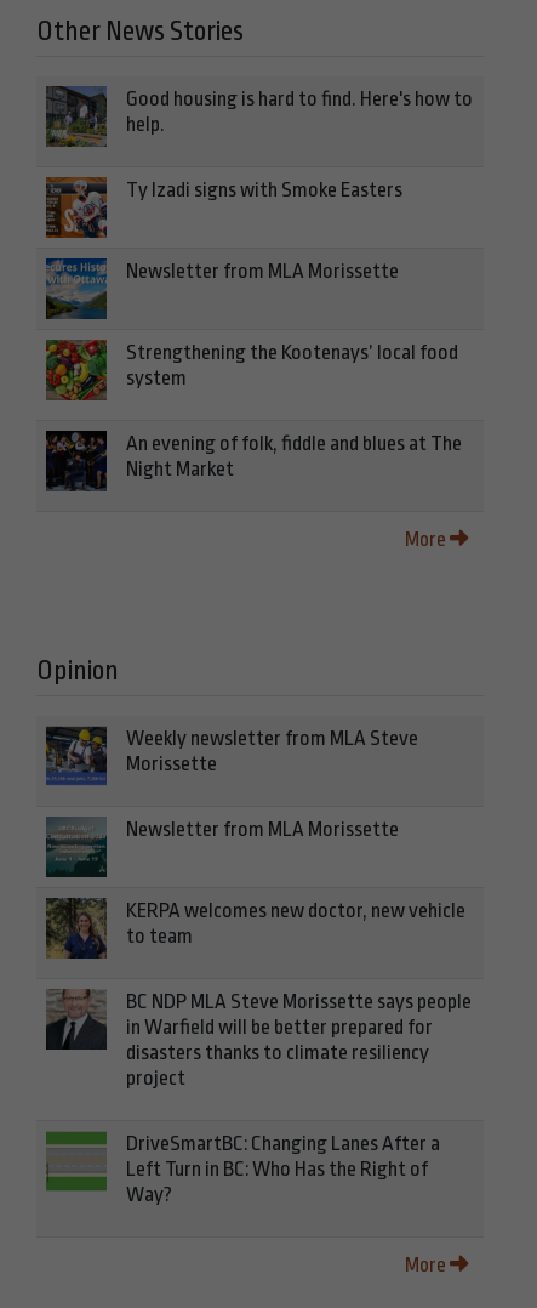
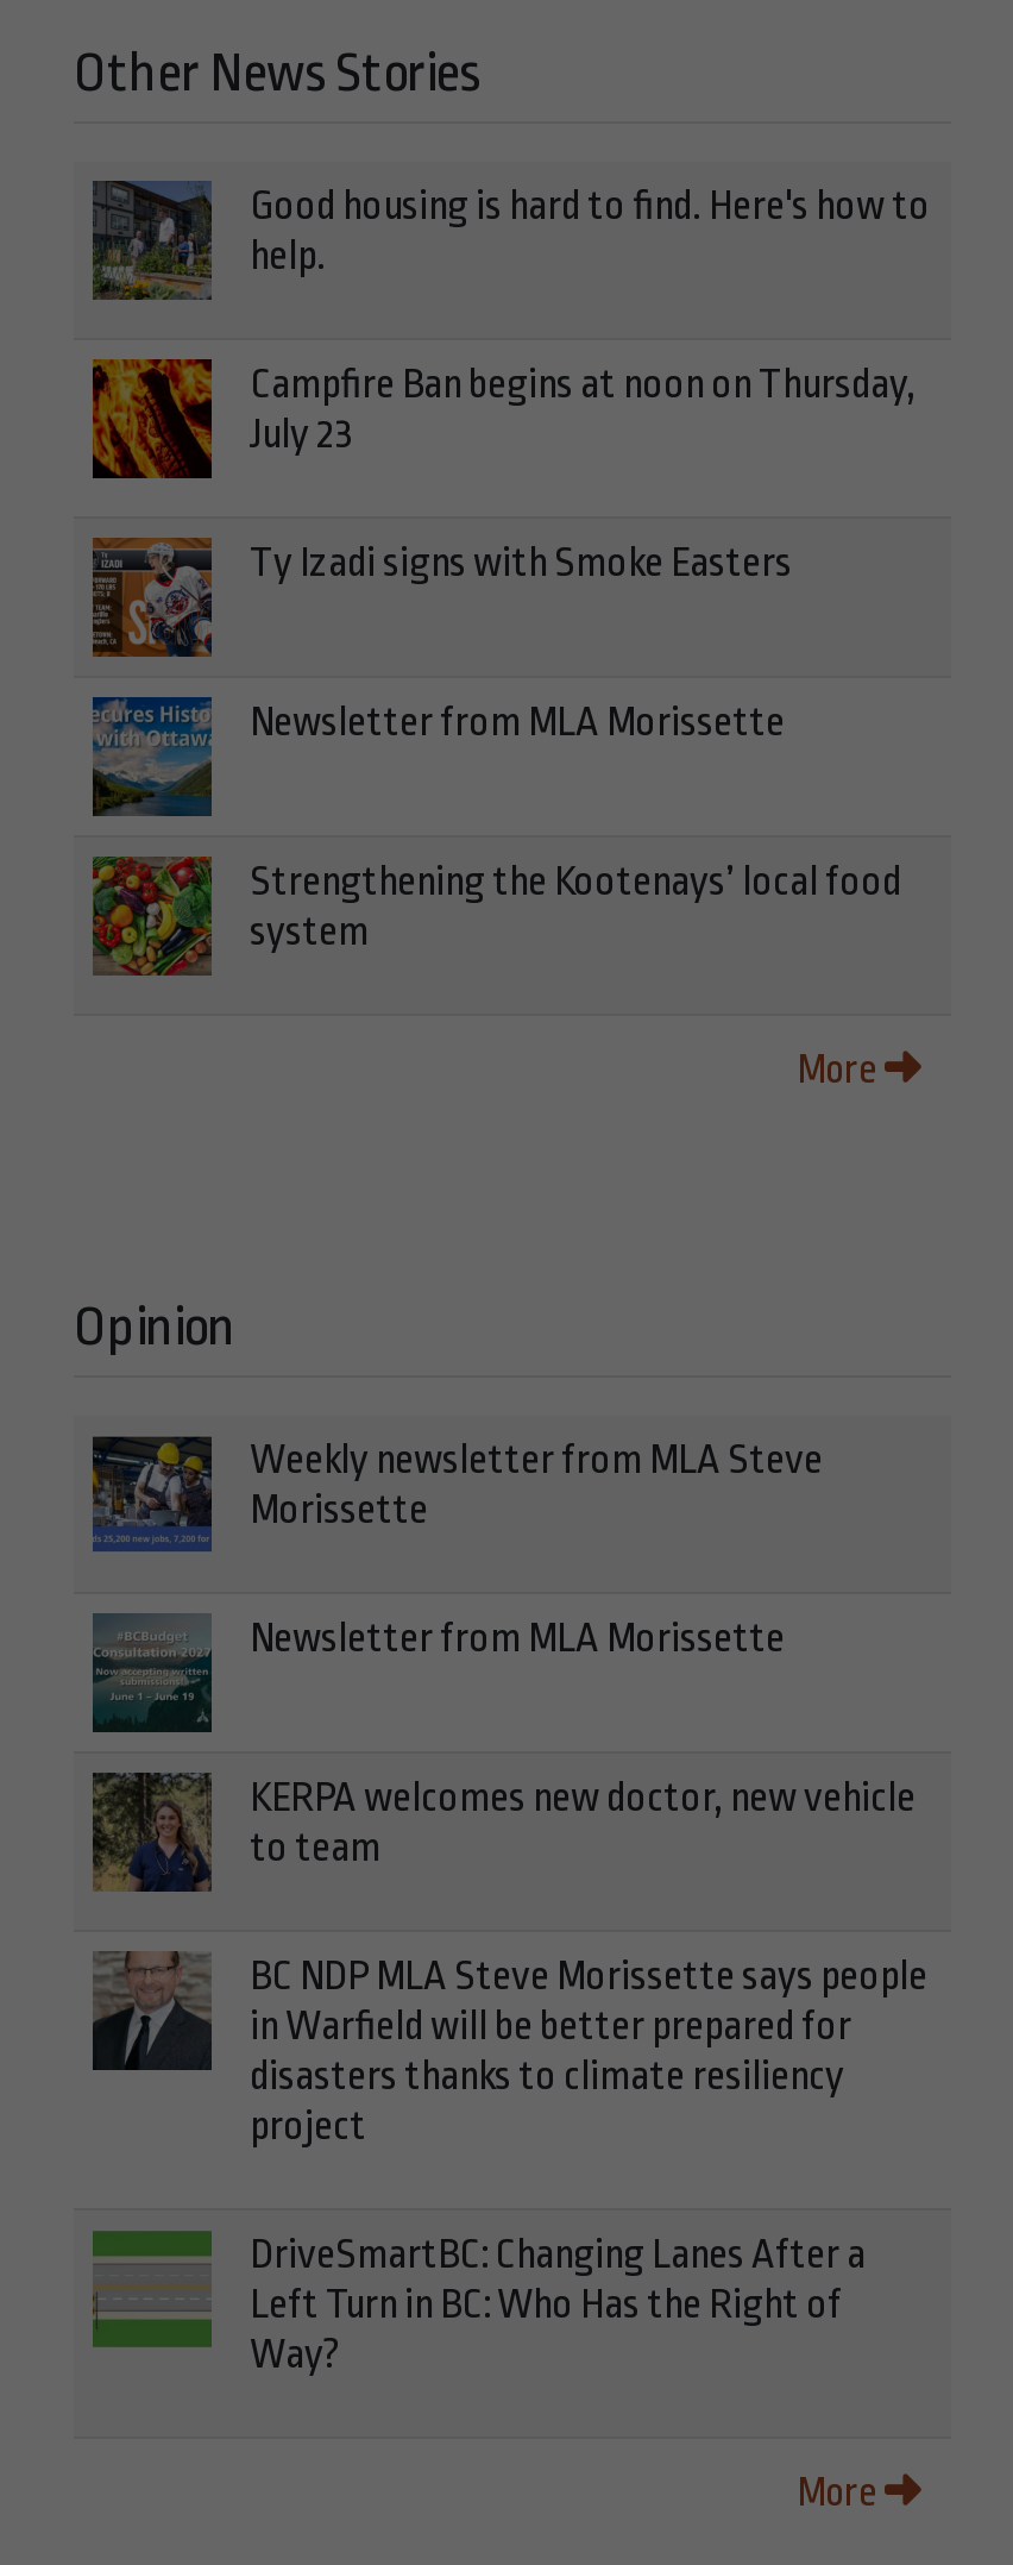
none -> [90,358,916,479] [image] | Campfire Ban begins at noon on Thursday, | July 23
moved [44,176,458,389] -> [88,537,901,955]: [image] | Ty Izadi signs with Smoke Easters | Newsletter from MLA Morissette | Strengthening the Kootenays’ local food | system
[45,430,462,493] [image] | An evening of folk, fiddle and blues at The | Night Market -> none

